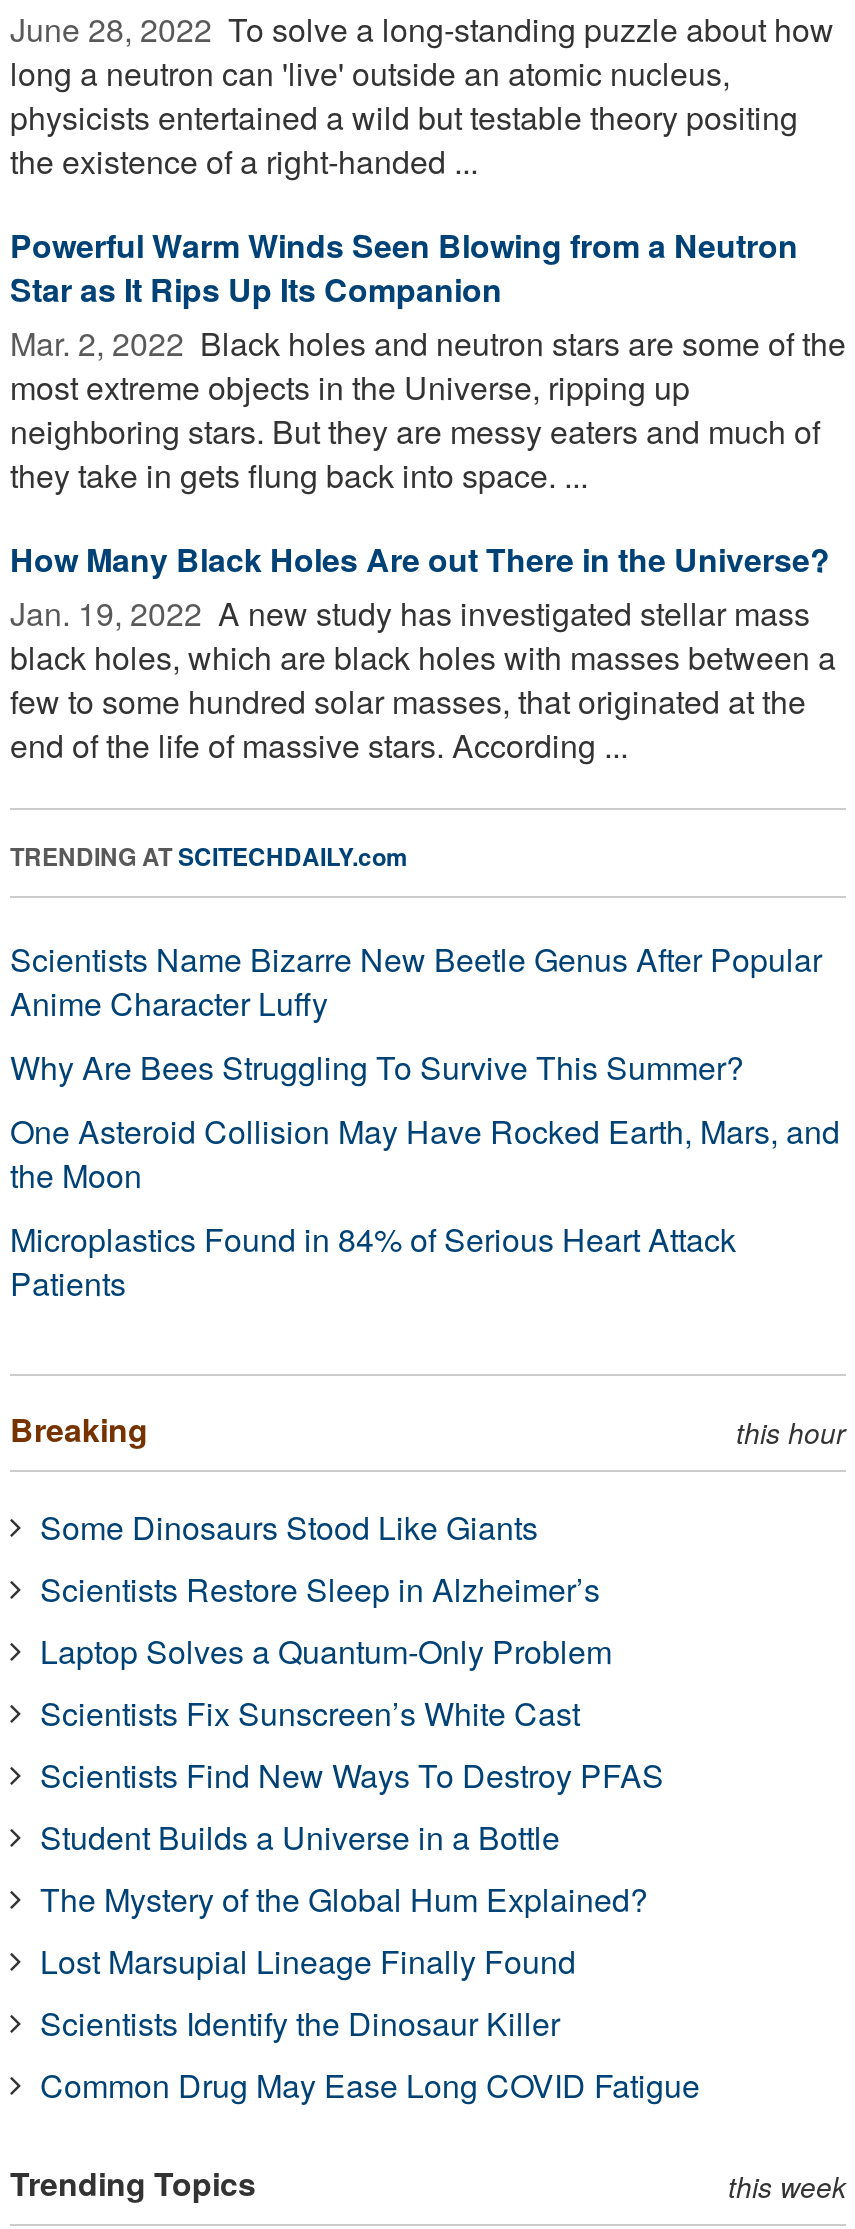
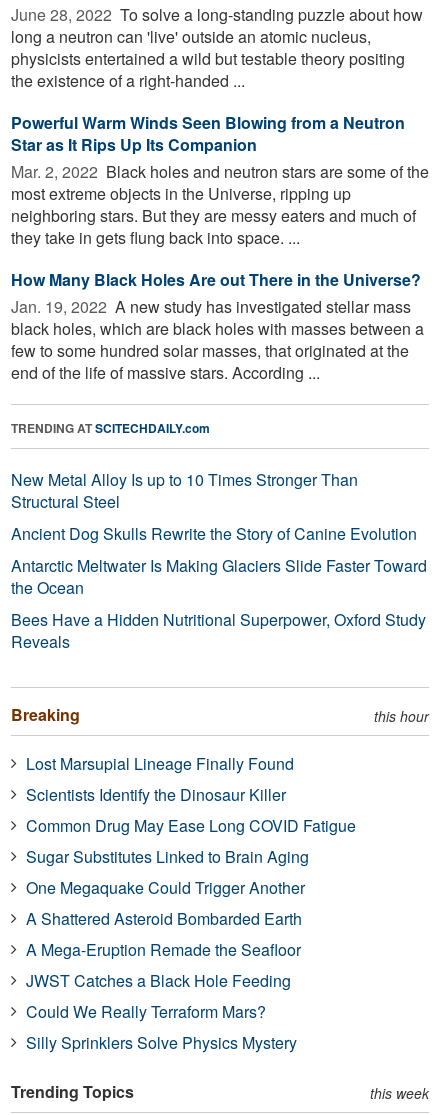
[10,936,840,1306] Scientists Name Bizarre New Beetle Genus After Popular | Anime Character Luffy | Why Are Bees Struggling To Survive This Summer? | One Asteroid Collision May Have Rocked Earth, Mars, and | the Moon | Microplastics Found in 84% of Serious Heart Attack | Patients -> [11,468,427,653] New Metal Alloy Is up to 10 Times Stronger Than | Structural Steel | Ancient Dog Skulls Rewrite the Story of Canine Evolution | Antarctic Meltwater Is Making Glaciers Slide Faster Toward | the Ocean | Bees Have a Hidden Nutritional Superpower, Oxford Study | Reveals
[40,1504,664,1922] Some Dinosaurs Stood Like Giants | Scientists Restore Sleep in Alzheimer’s | Laptop Solves a Quantum-Only Problem | Scientists Fix Sunscreen’s White Cast | Scientists Find New Ways To Destroy PFAS | Student Builds a Universe in a Bottle | The Mystery of the Global Hum Explained? -> none
moved [40,1938,700,2108] -> [26,752,356,837]: Lost Marsupial Lineage Finally Found | Scientists Identify the Dinosaur Killer | Common Drug May Ease Long COVID Fatigue
none -> [26,845,309,1054] Sugar Substitutes Linked to Brain Aging | One Megaquake Could Trigger Another | A Shattered Asteroid Bombarded Earth | A Mega-Eruption Remade the Seafloor | JWST Catches a Black Hole Feeding | Could We Really Terraform Mars? | Silly Sprinklers Solve Physics Mystery

